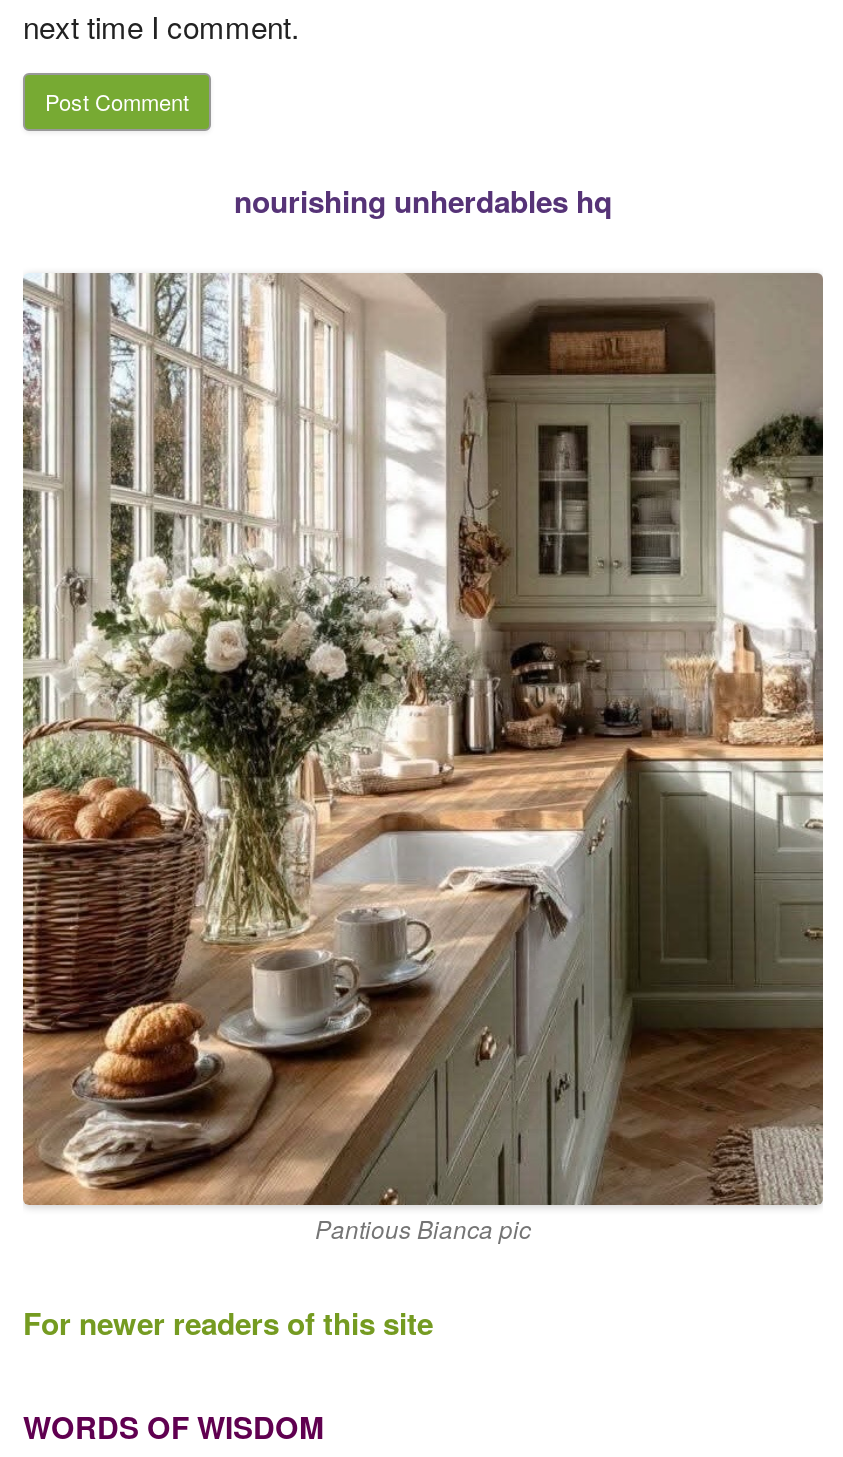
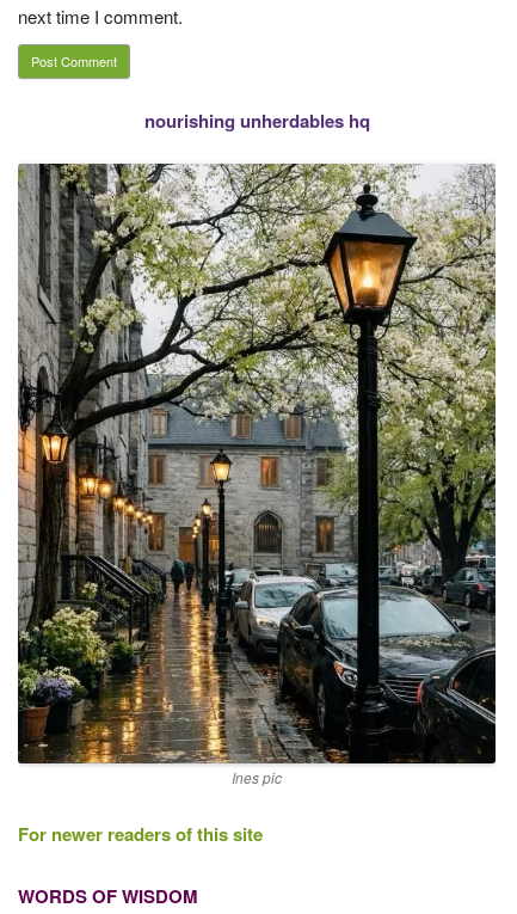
[21,272,825,1244] [image] | Pantious Bianca pic -> [17,162,497,787] [image] | Ines pic

